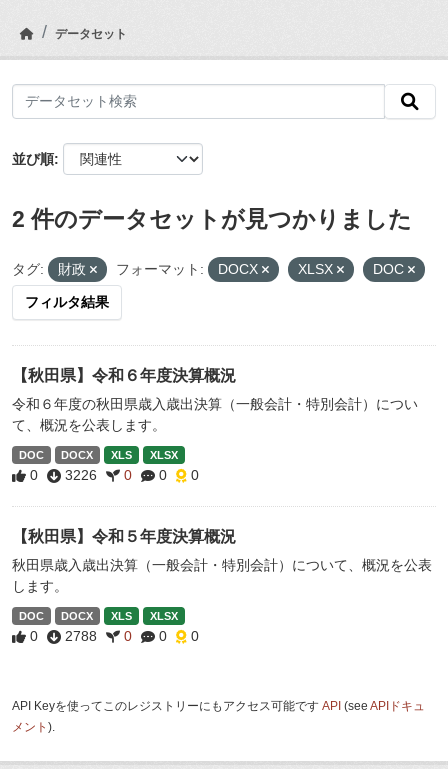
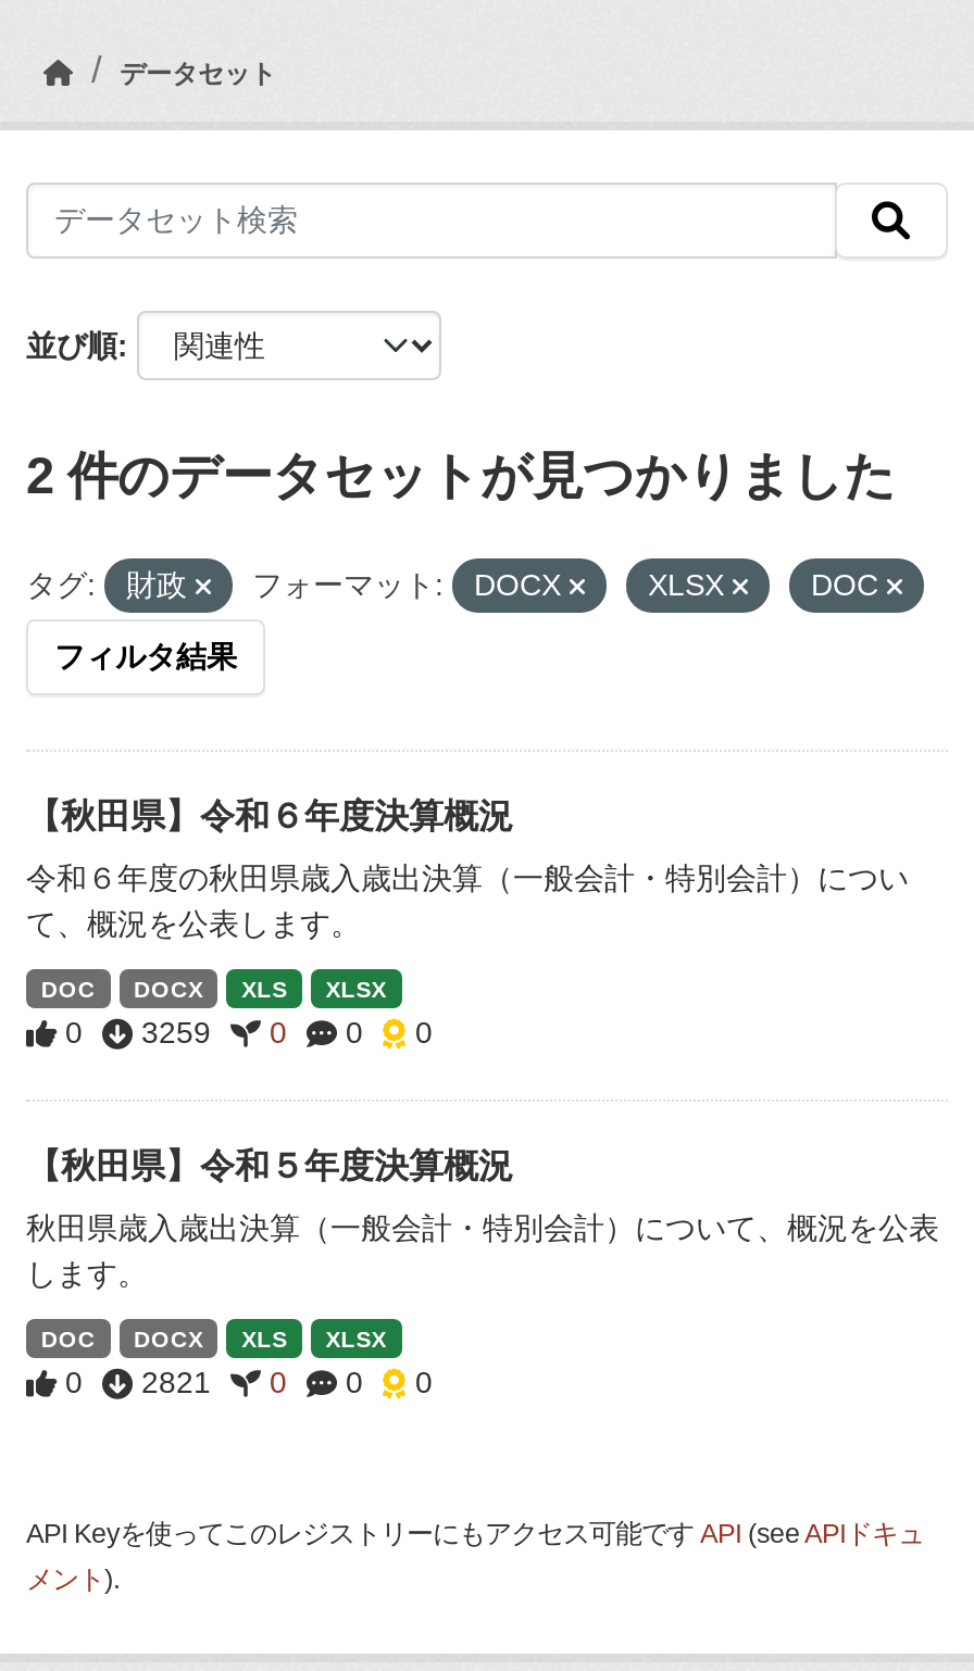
[26,467,199,483] 0 3226 0 0 0 -> [57,1015,433,1050] 0 3259 0 0 0
[26,628,199,644] 0 2788 0 0 0 -> [57,1365,433,1399] 0 2821 0 0 0

